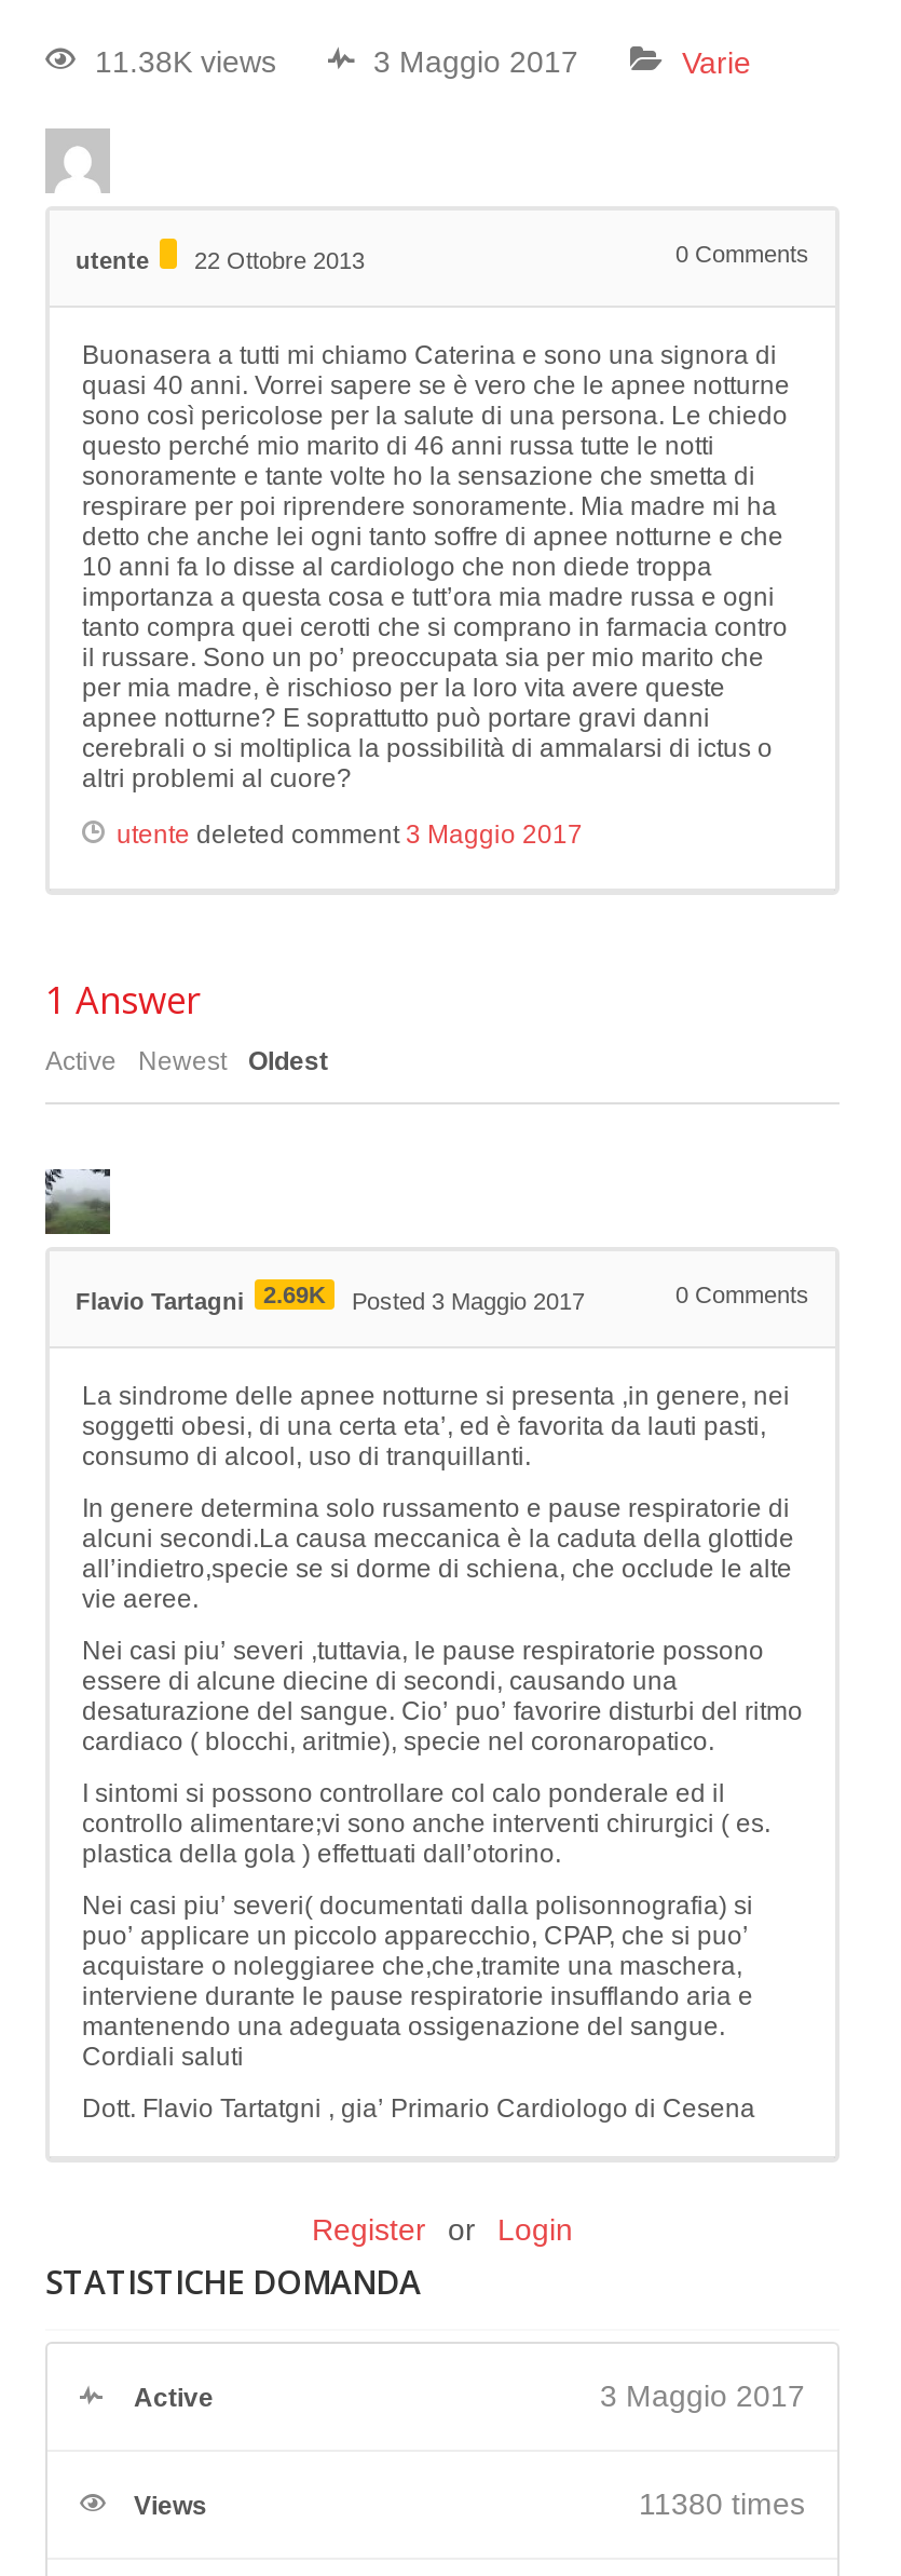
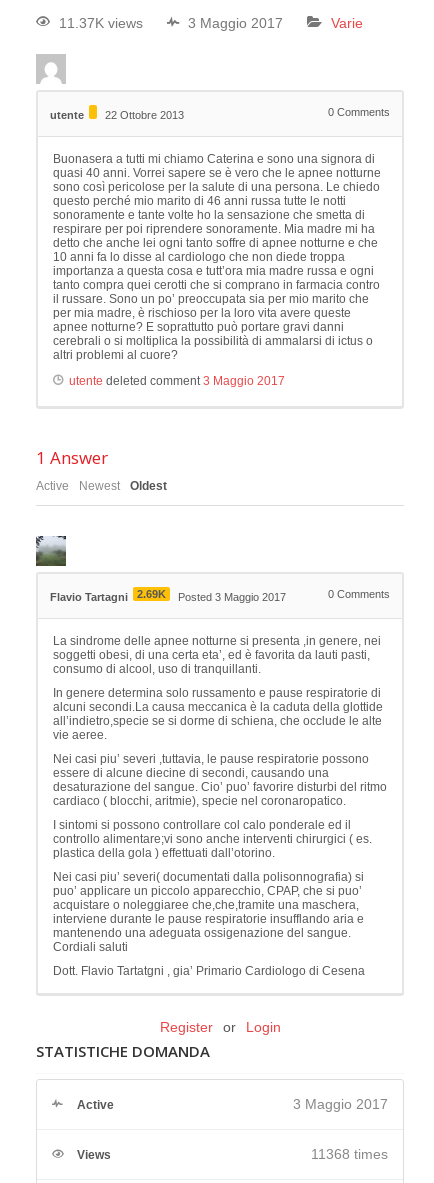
[95,45,276,79] 11.38K views -> [59,15,143,31] 11.37K views
[639,2487,805,2522] 11380 times -> [311,1146,388,1162] 11368 times

